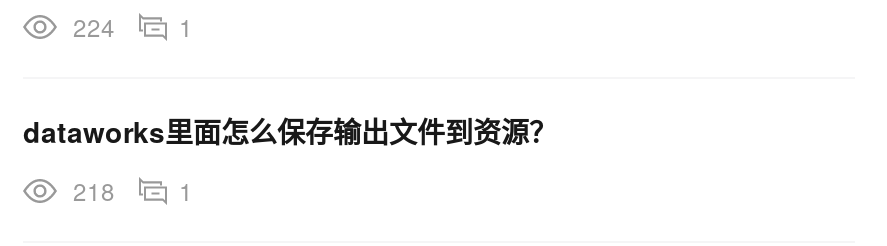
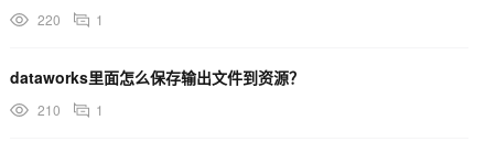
[73,9,193,43] 224 1 -> [37,10,104,29] 220 1
[73,173,193,207] 218 1 -> [37,100,104,119] 210 1

